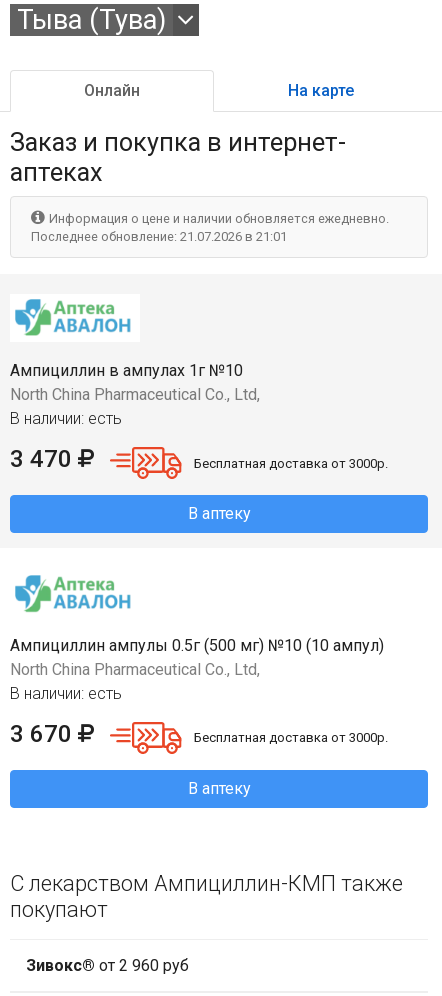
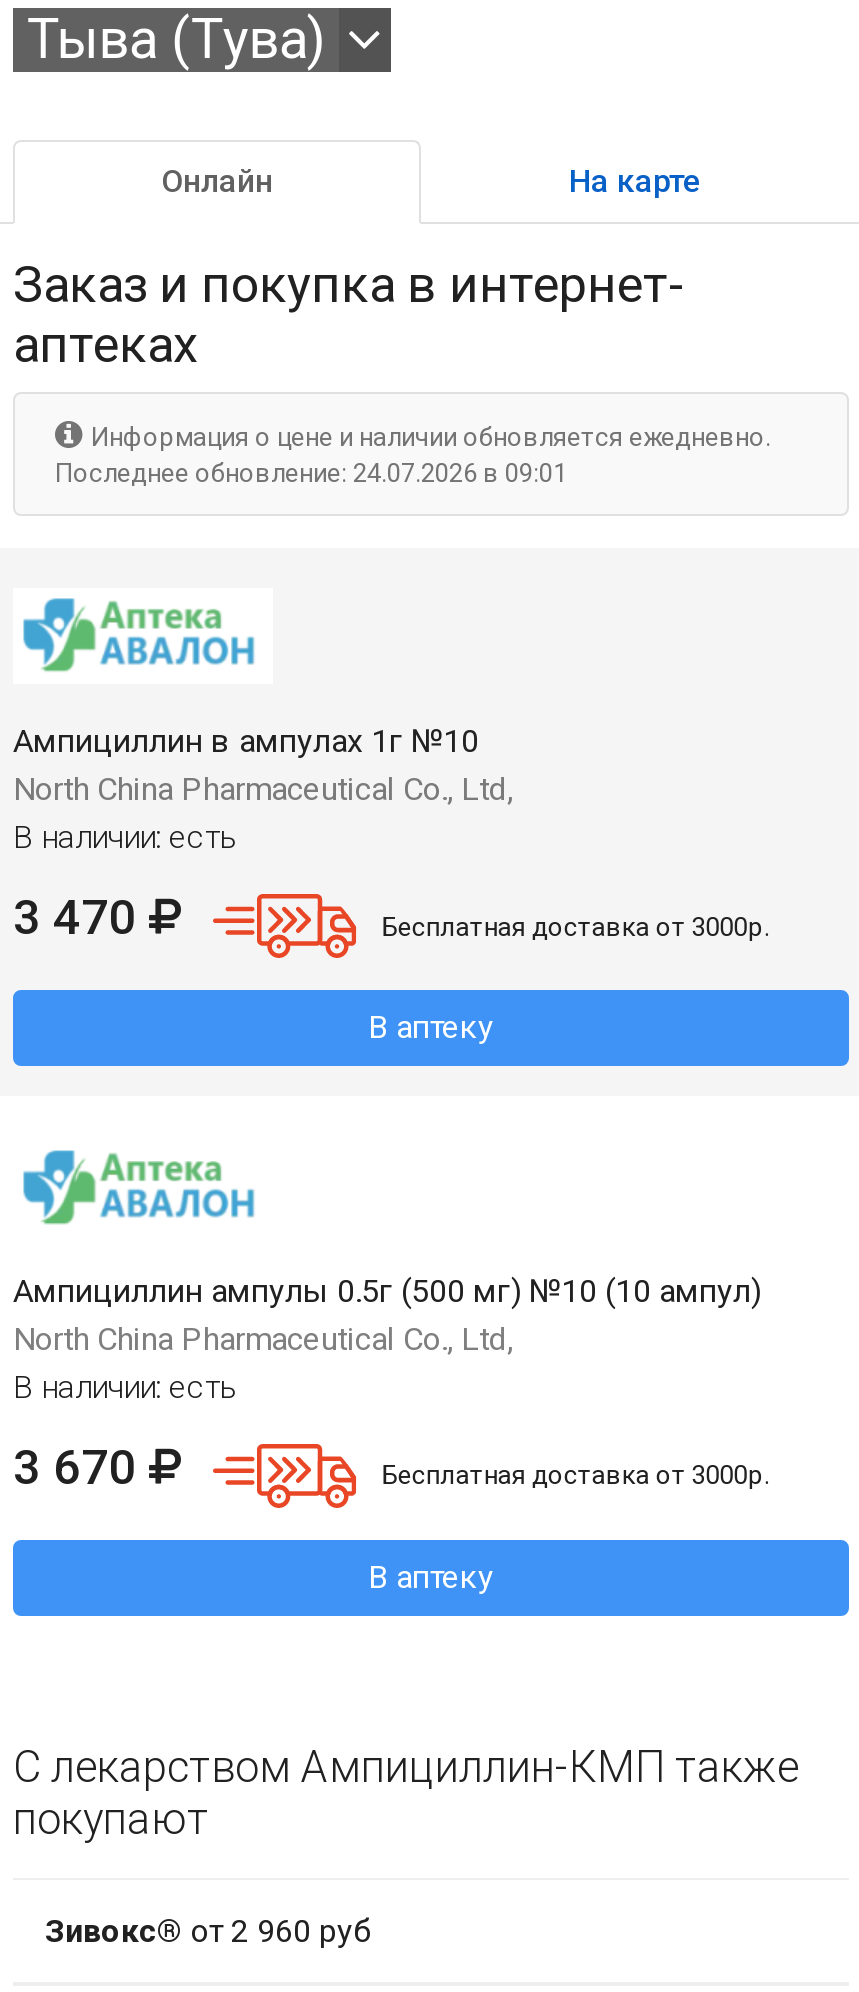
[31,229,287,244] Последнее обновление: 21.07.2026 в 21:01 -> [55,458,567,488] Последнее обновление: 24.07.2026 в 09:01

